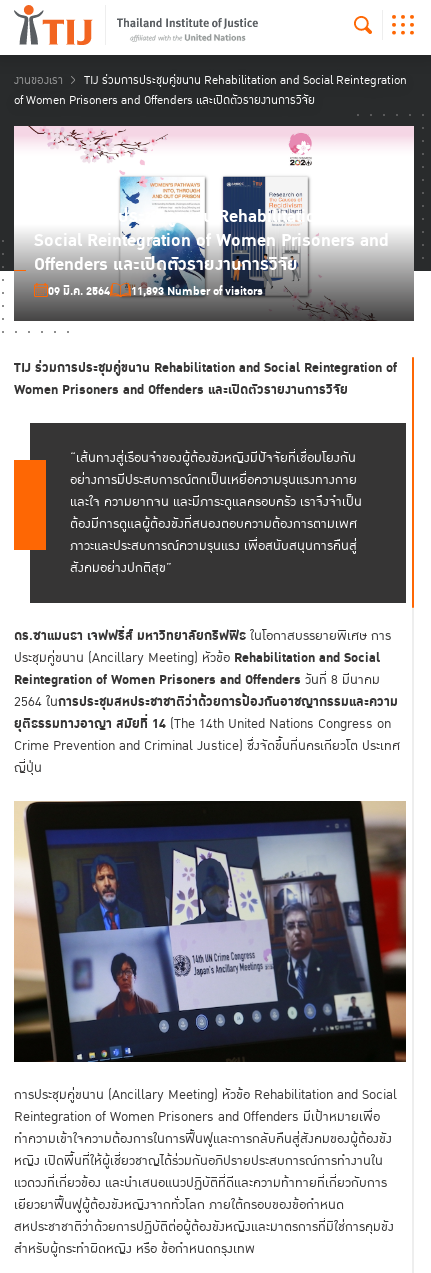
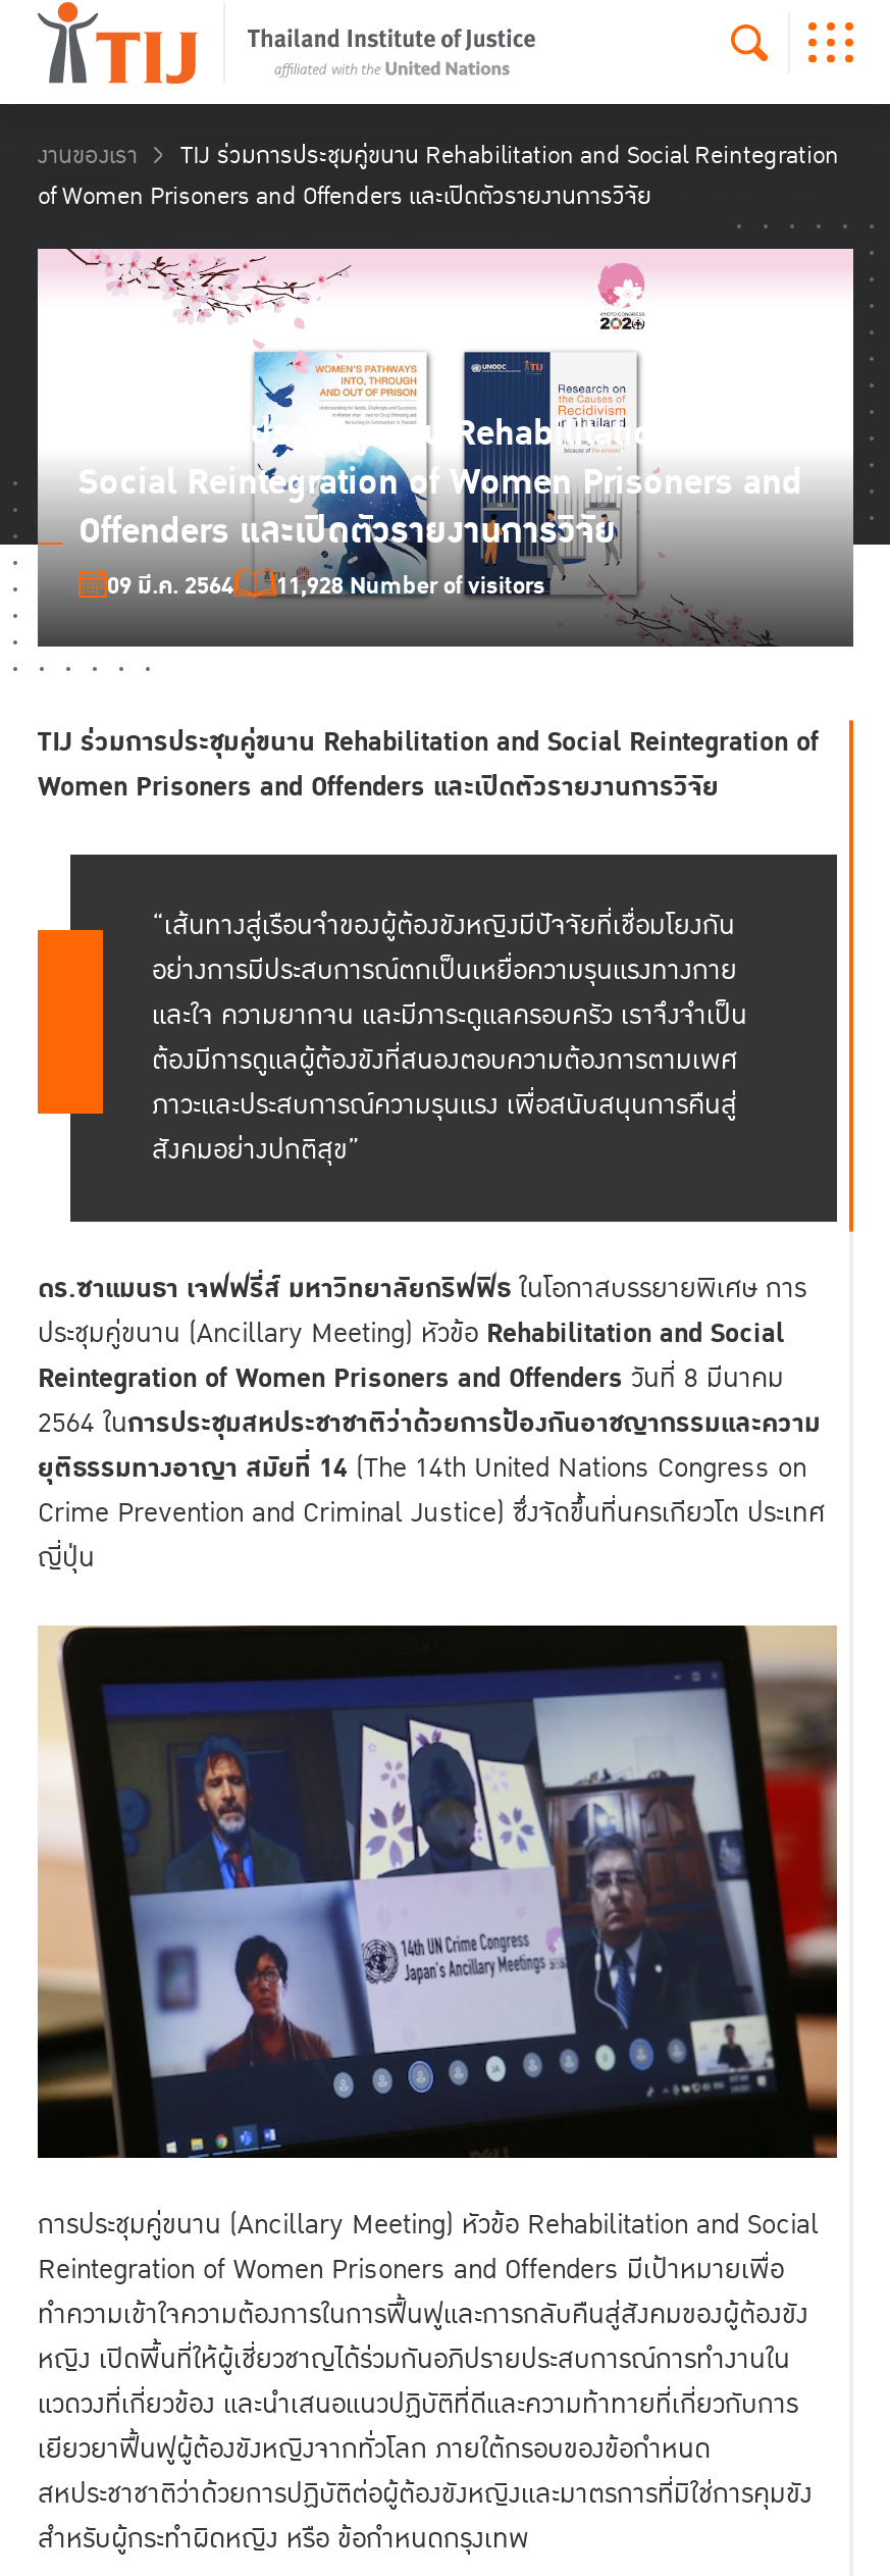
[131,282,263,301] 11,893 Number of visitors -> [276,567,545,606] 11,928 Number of visitors

